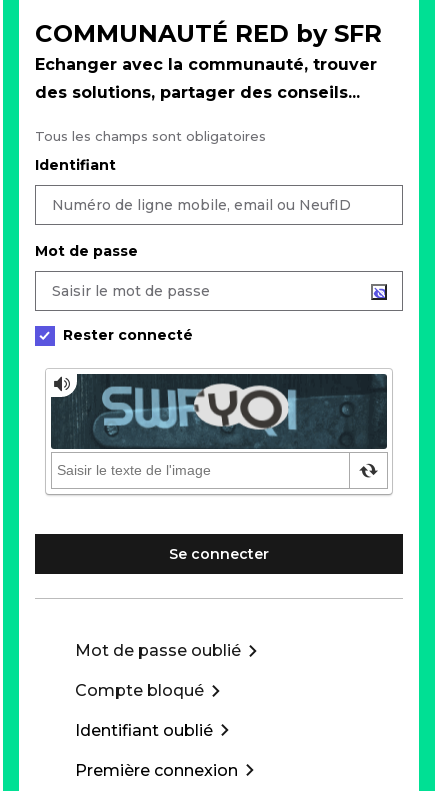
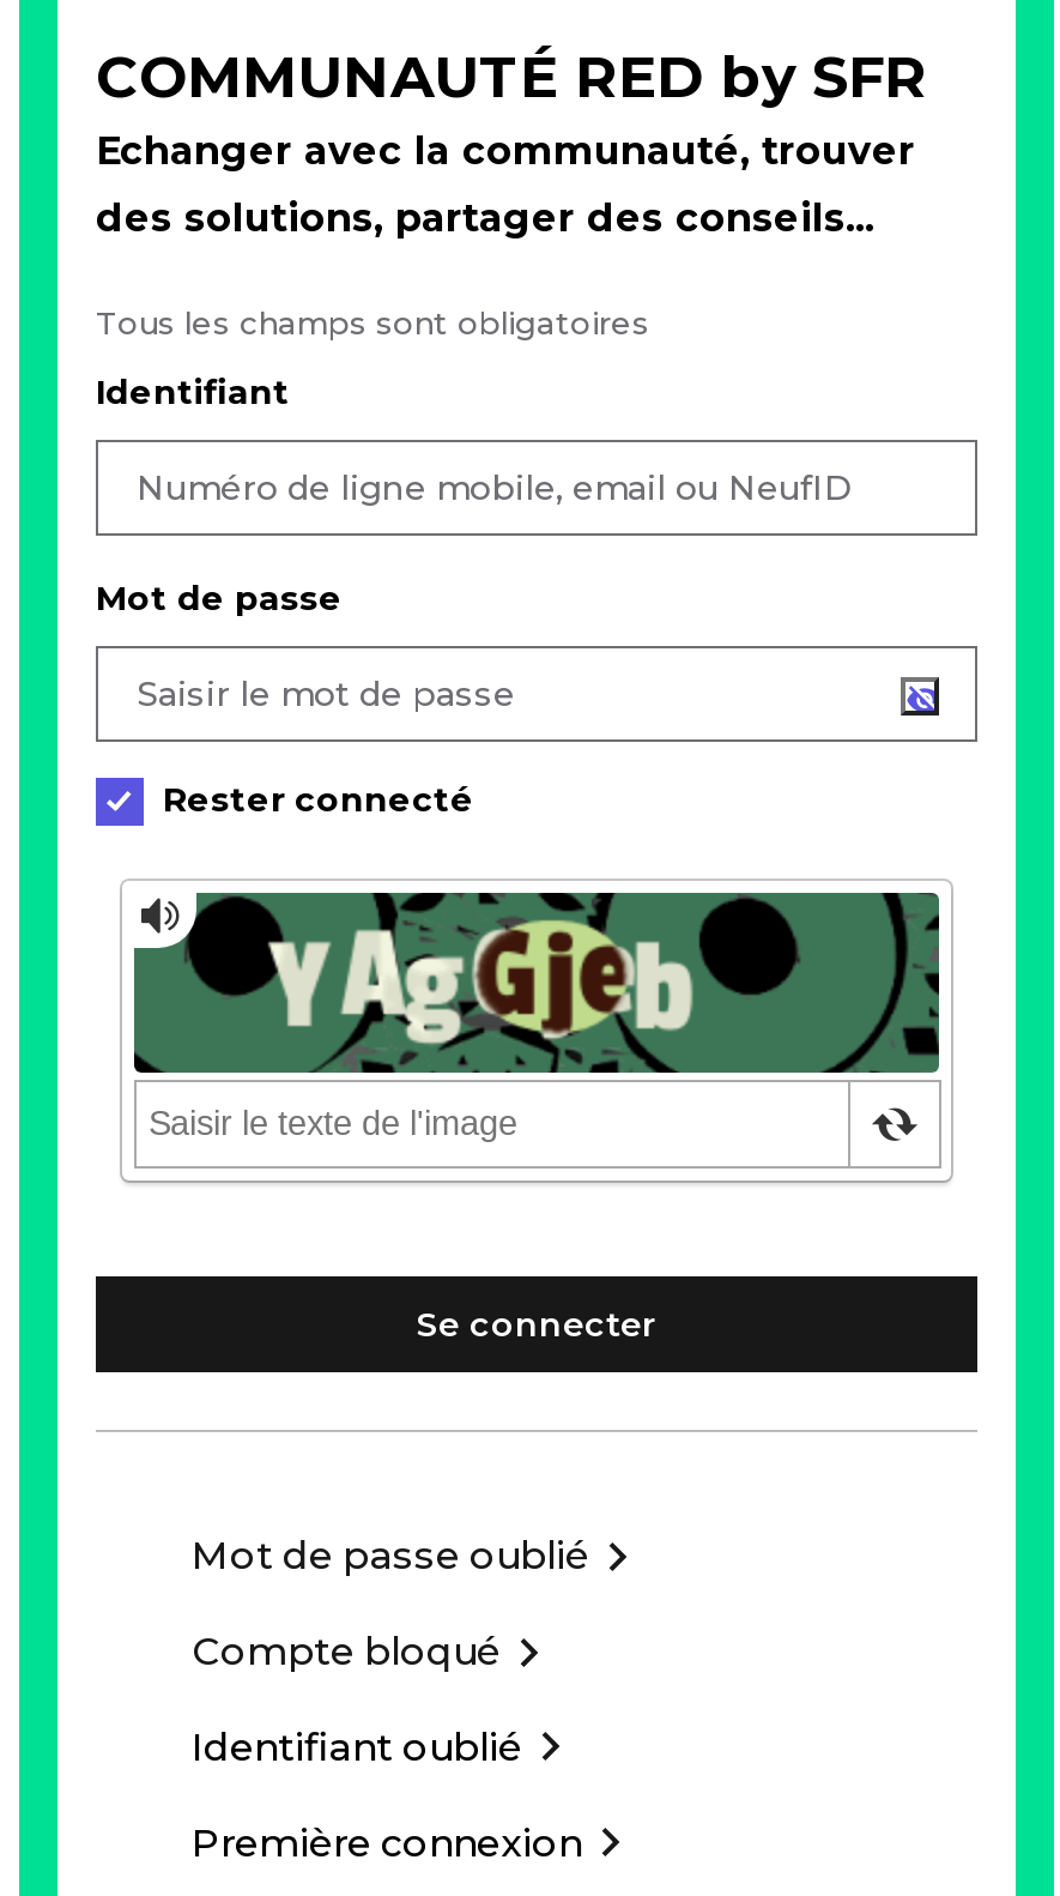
[51,374,387,449] [image] -> [134,893,939,1073] [image]

